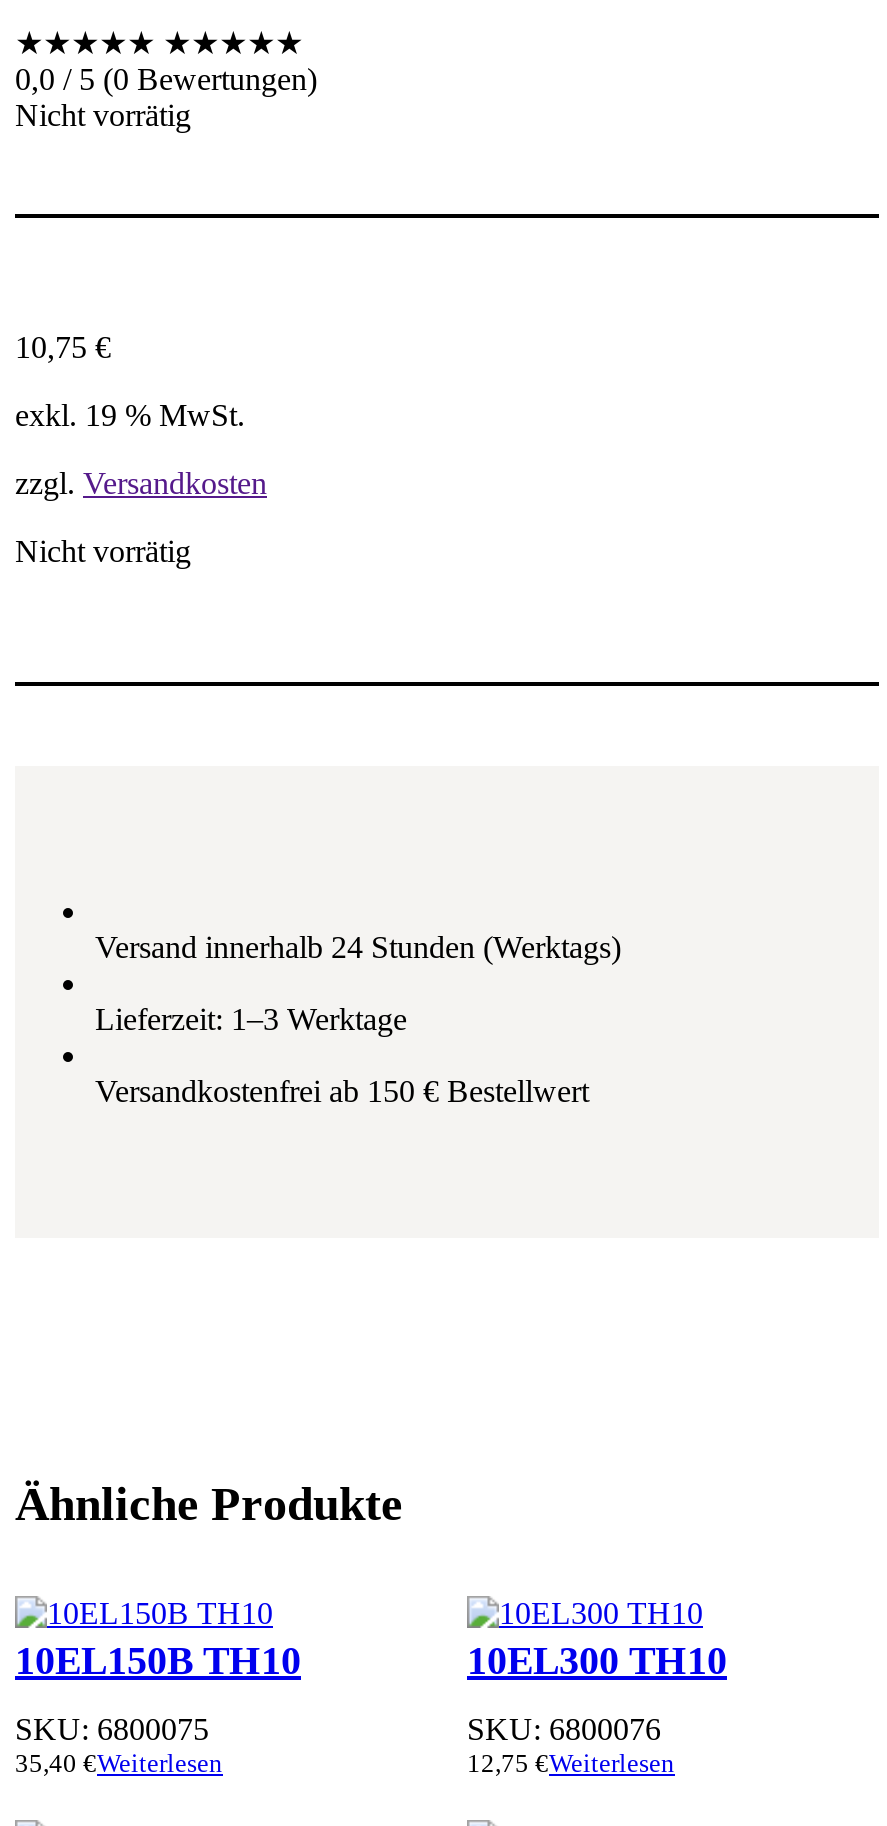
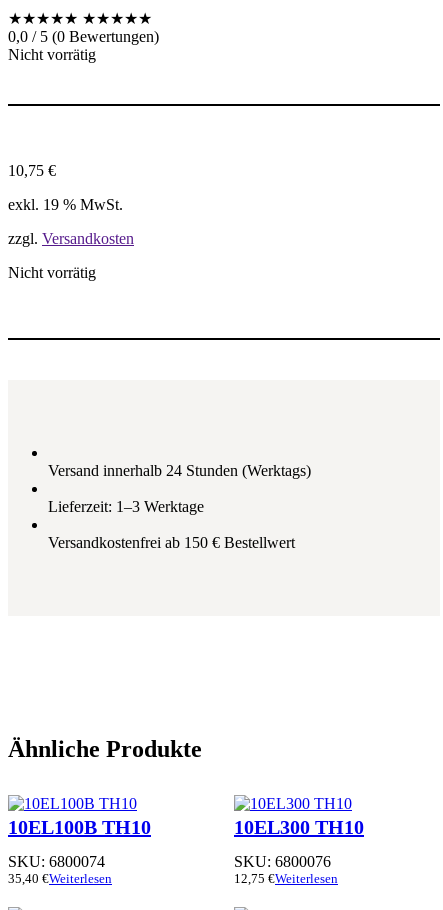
[15,1638,301,1682] 10EL150B TH10 -> [8,816,151,838] 10EL100B TH10
[15,1712,209,1746] SKU: 6800075 -> [8,853,105,870] SKU: 6800074

